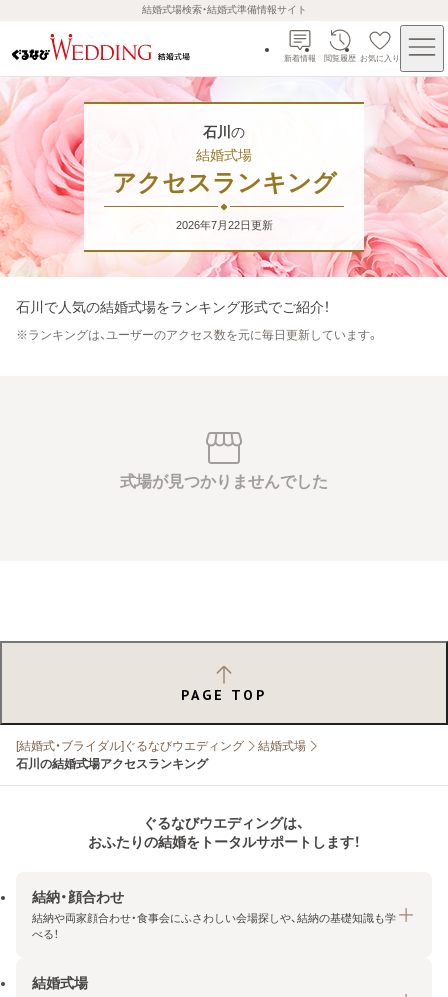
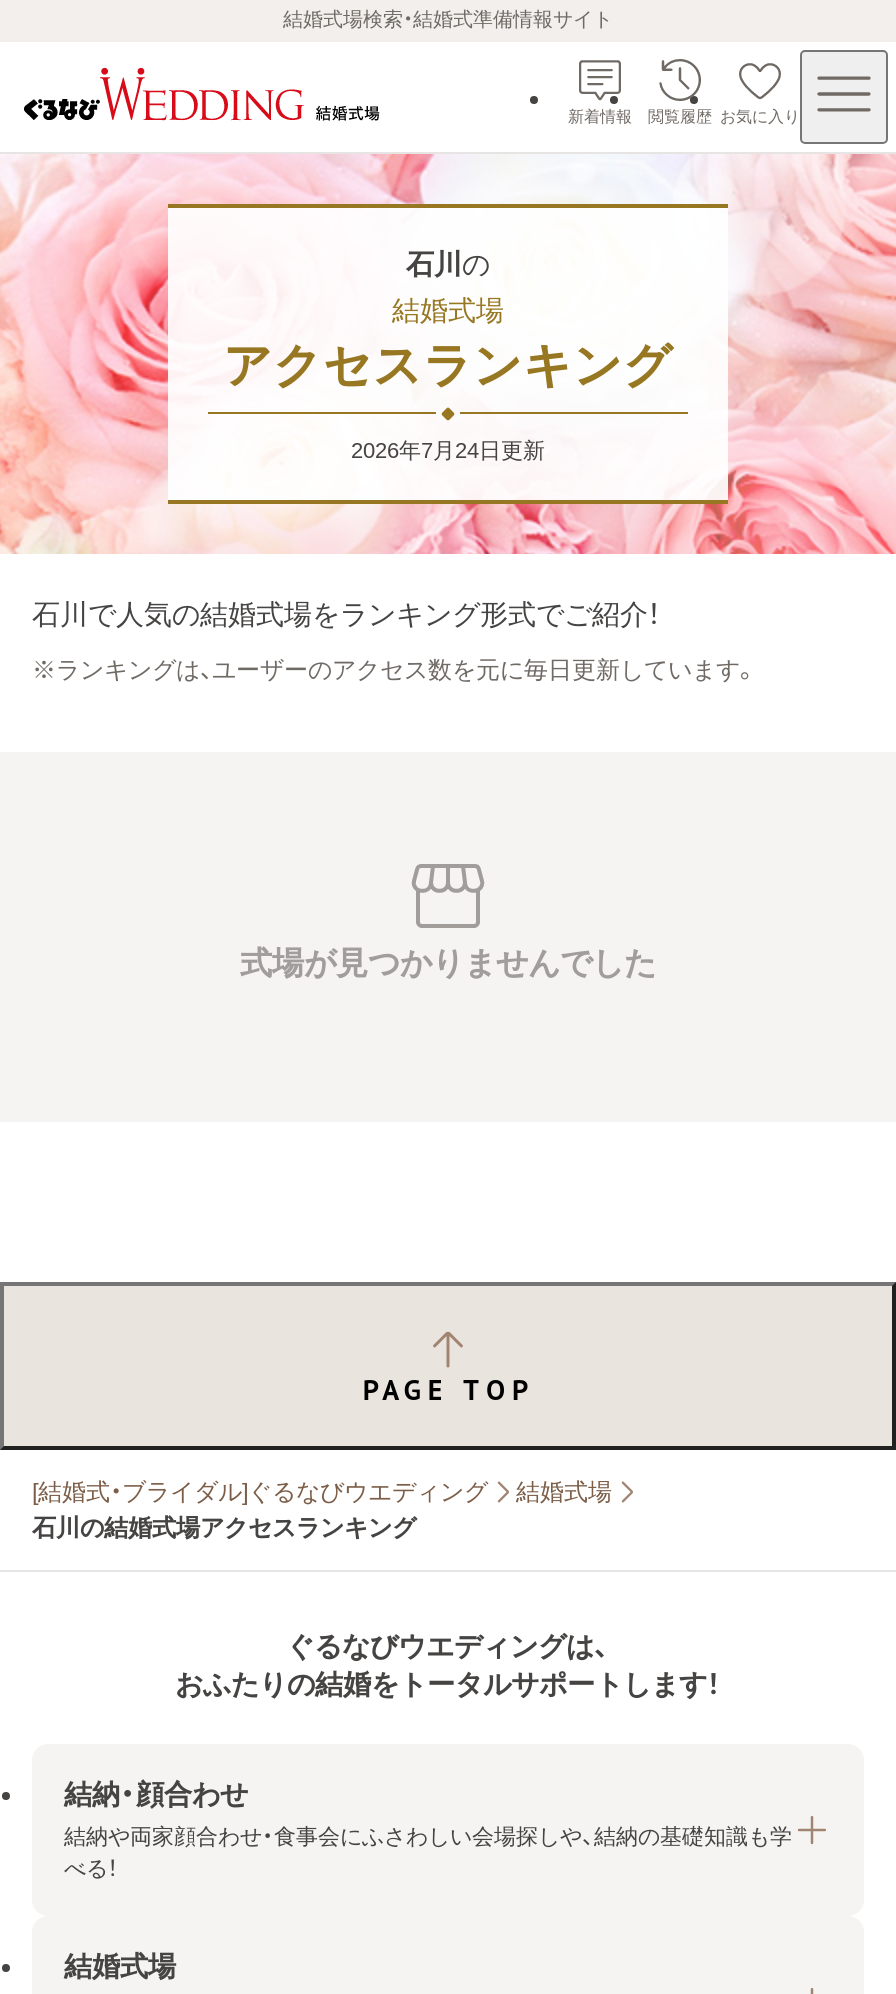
[175,218,272,230] 2026年7月22日更新 -> [351,437,545,461] 2026年7月24日更新

